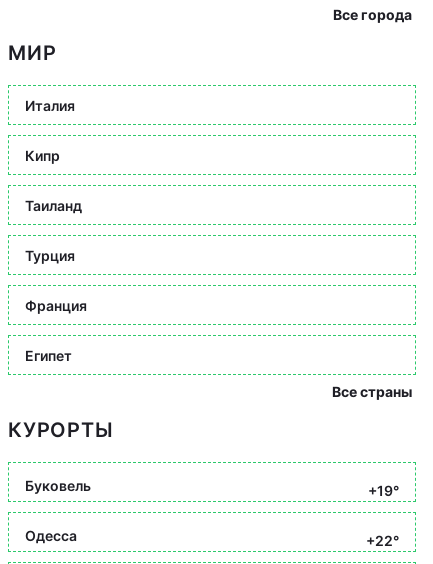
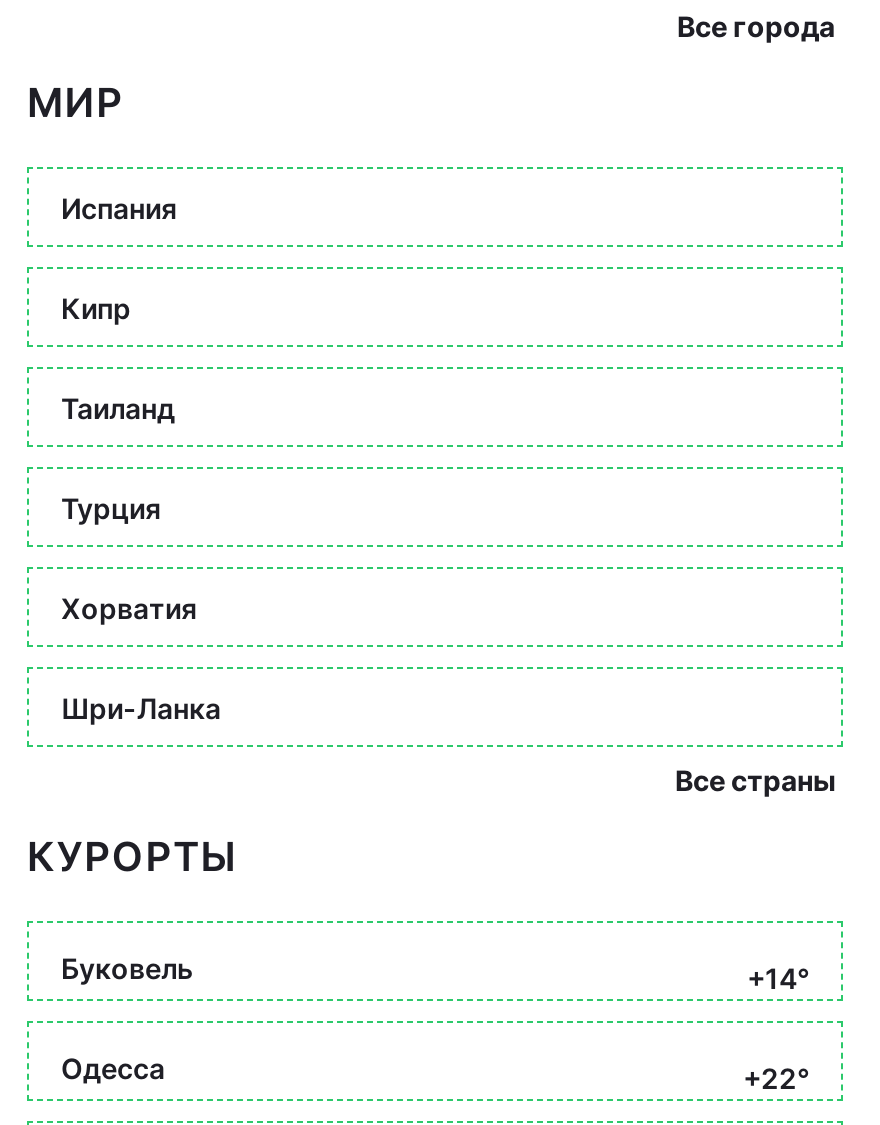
[25,96,75,113] Италия -> [61,190,177,224] Испания
[25,296,87,313] Франция -> [61,590,197,624] Хорватия
[25,346,72,363] Египет -> [61,690,221,724] Шри-Ланка
[368,482,399,499] +19° -> [747,961,809,995] +14°

